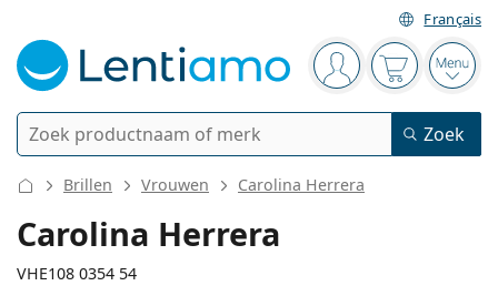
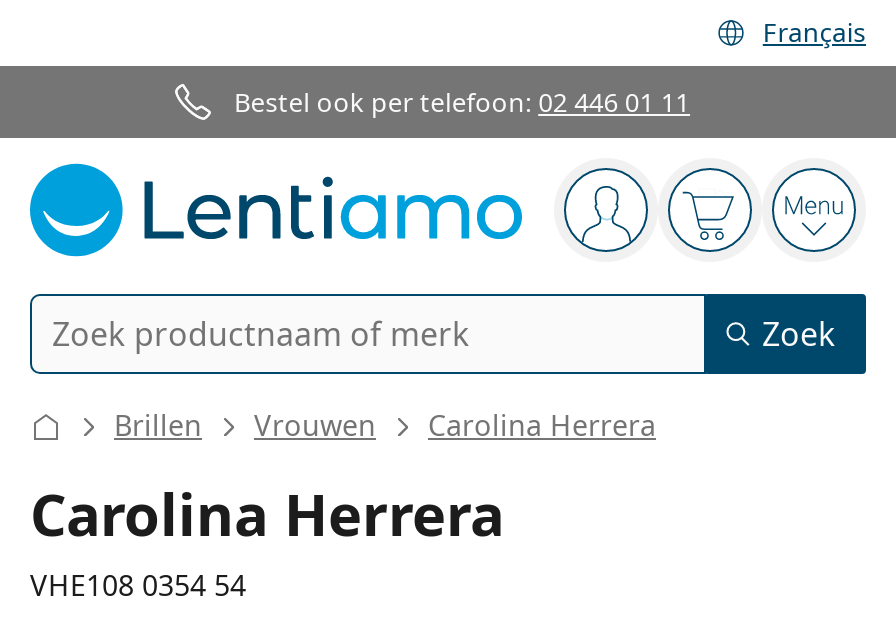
none -> [234,84,690,120] Bestel ook per telefoon: 02 446 01 11

